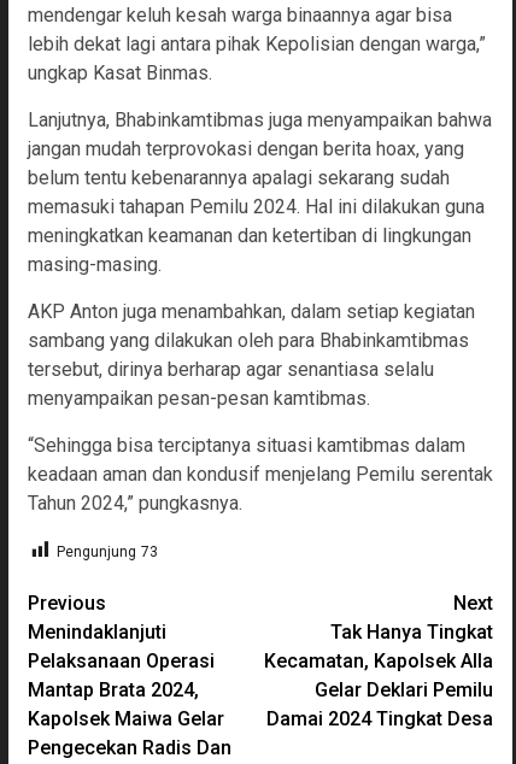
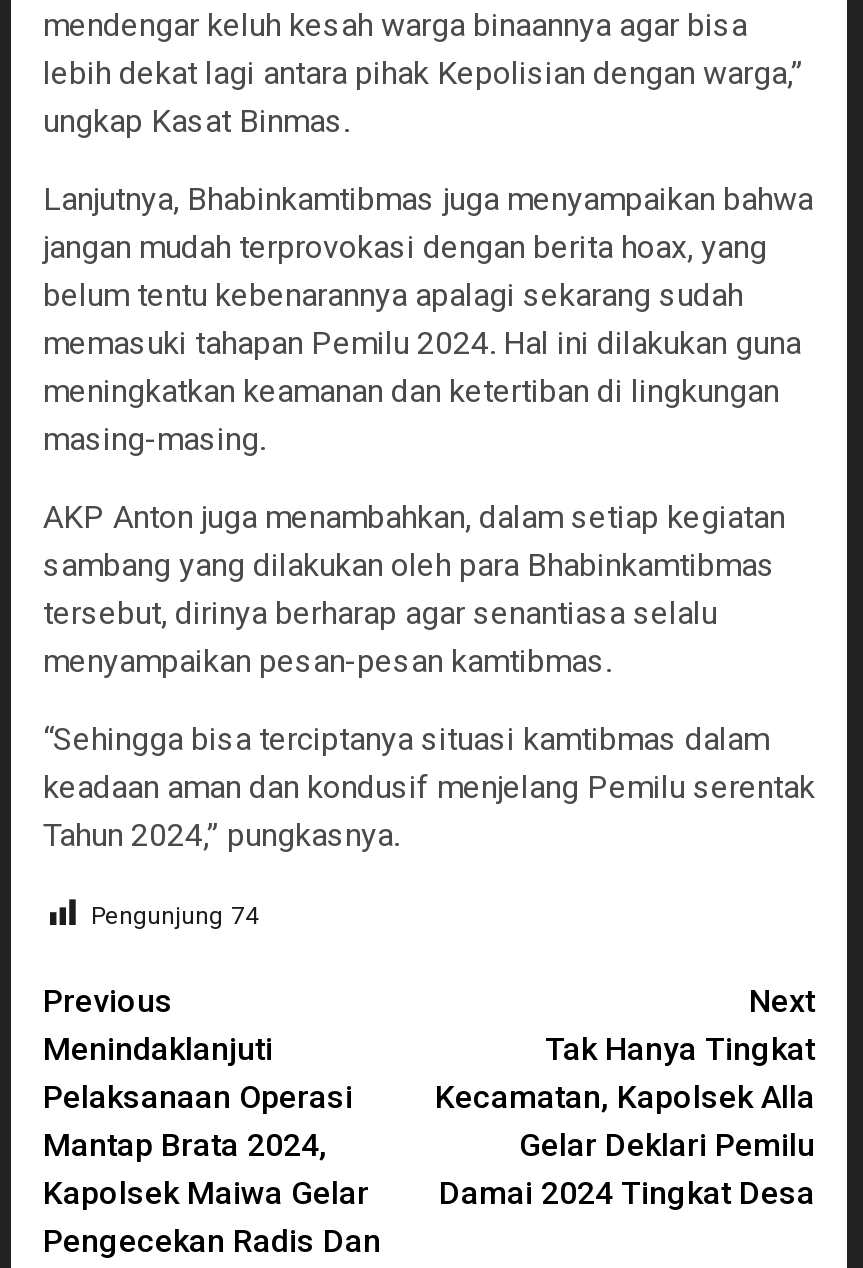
[57,543,158,560] Pengunjung 73 -> [91,902,259,930] Pengunjung 74

